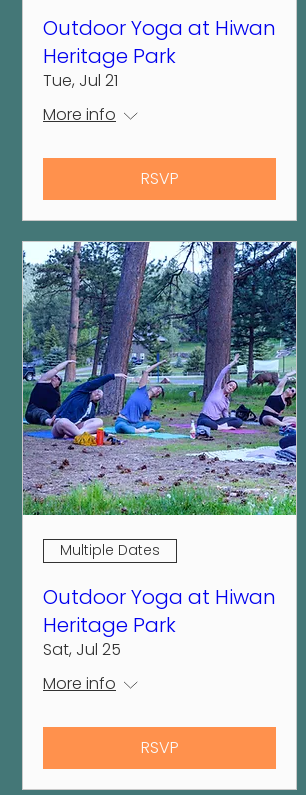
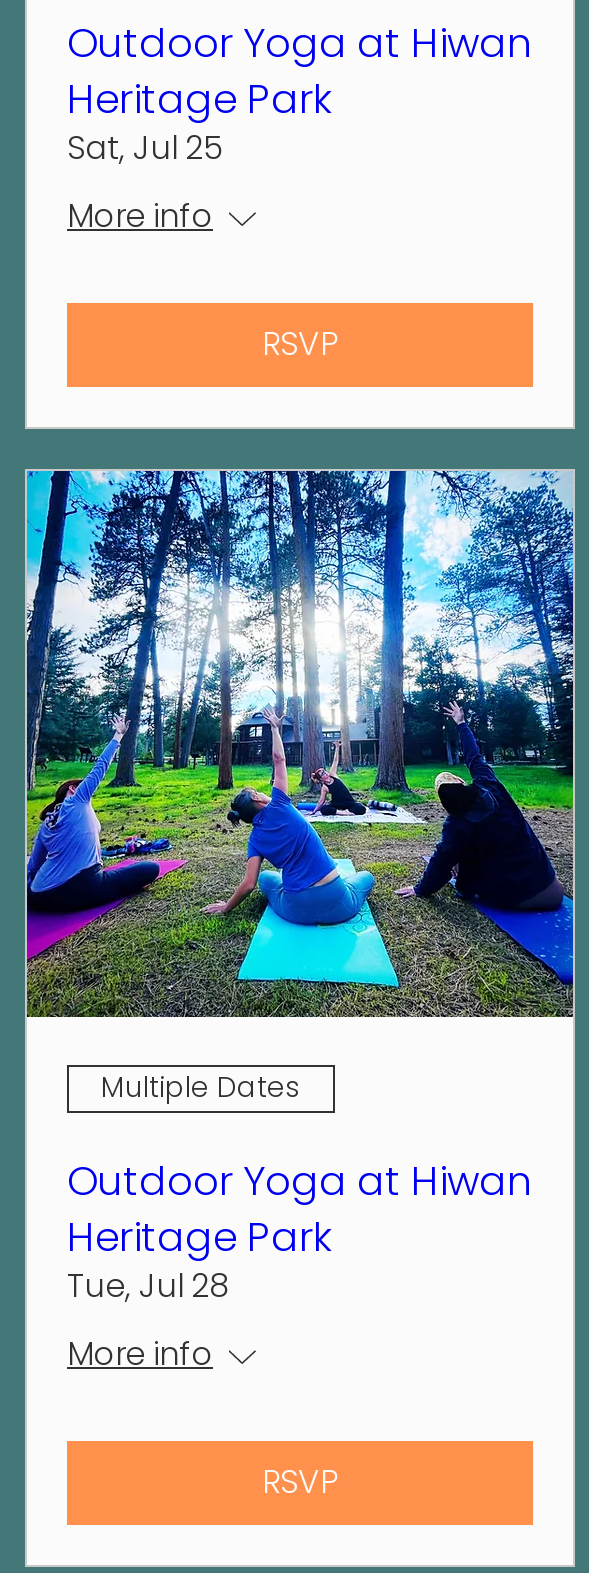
[43,69,118,92] Tue, Jul 21 -> [67,125,223,171] Sat, Jul 25
[22,241,297,516] [image] -> [25,469,575,1019] [image]
[43,638,121,661] Sat, Jul 25 -> [67,1263,229,1309] Tue, Jul 28

